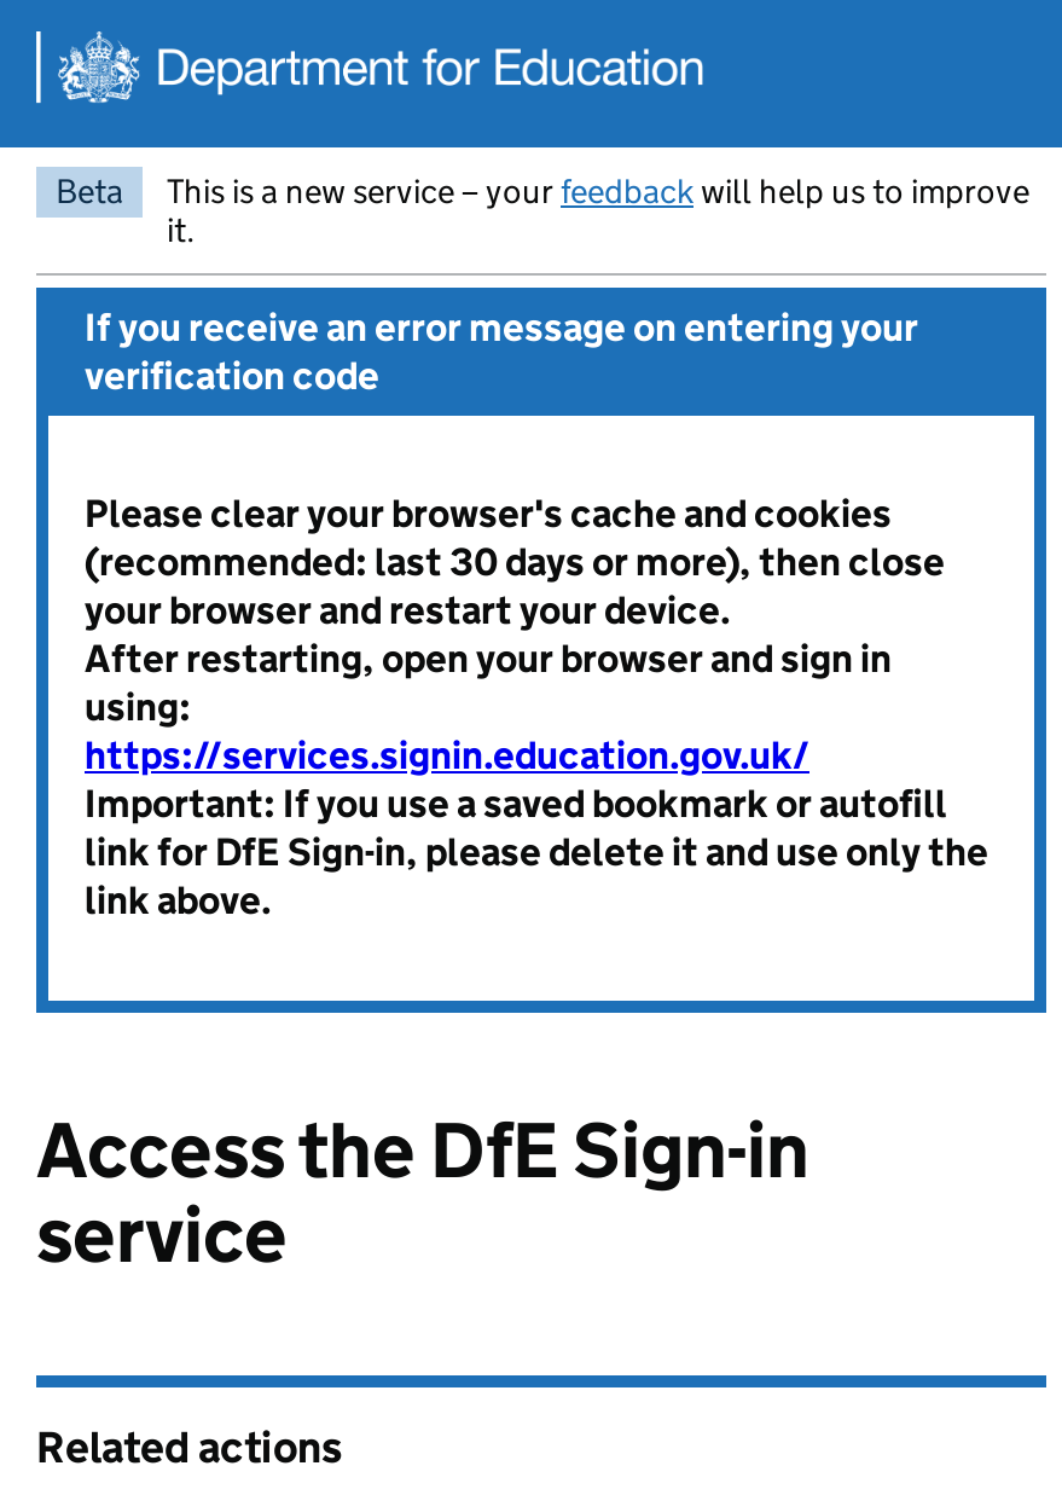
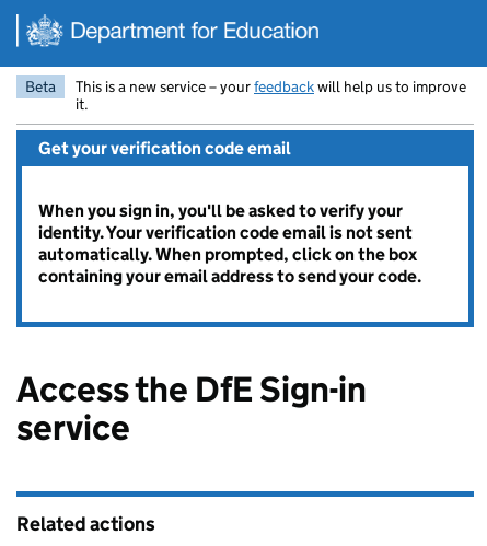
[85,305,918,399] If you receive an error message on entering your | verification code -> [38,138,291,159] Get your verification code email
[85,491,988,923] Please clear your browser's cache and cookies | (recommended: last 30 days or more), then close | your browser and restart your device. | After restarting, open your browser and sign in | using: | https://services.signin.education.gov.uk/ | Important: If you use a saved bookmark or autofill | link for DfE Sign-in, please delete it and use only the | link above. -> [38,200,421,287] When you sign in, you'll be asked to verify your | identity. Your verification code email is not sent | automatically. When prompted, click on the box | containing your email address to send your code.

